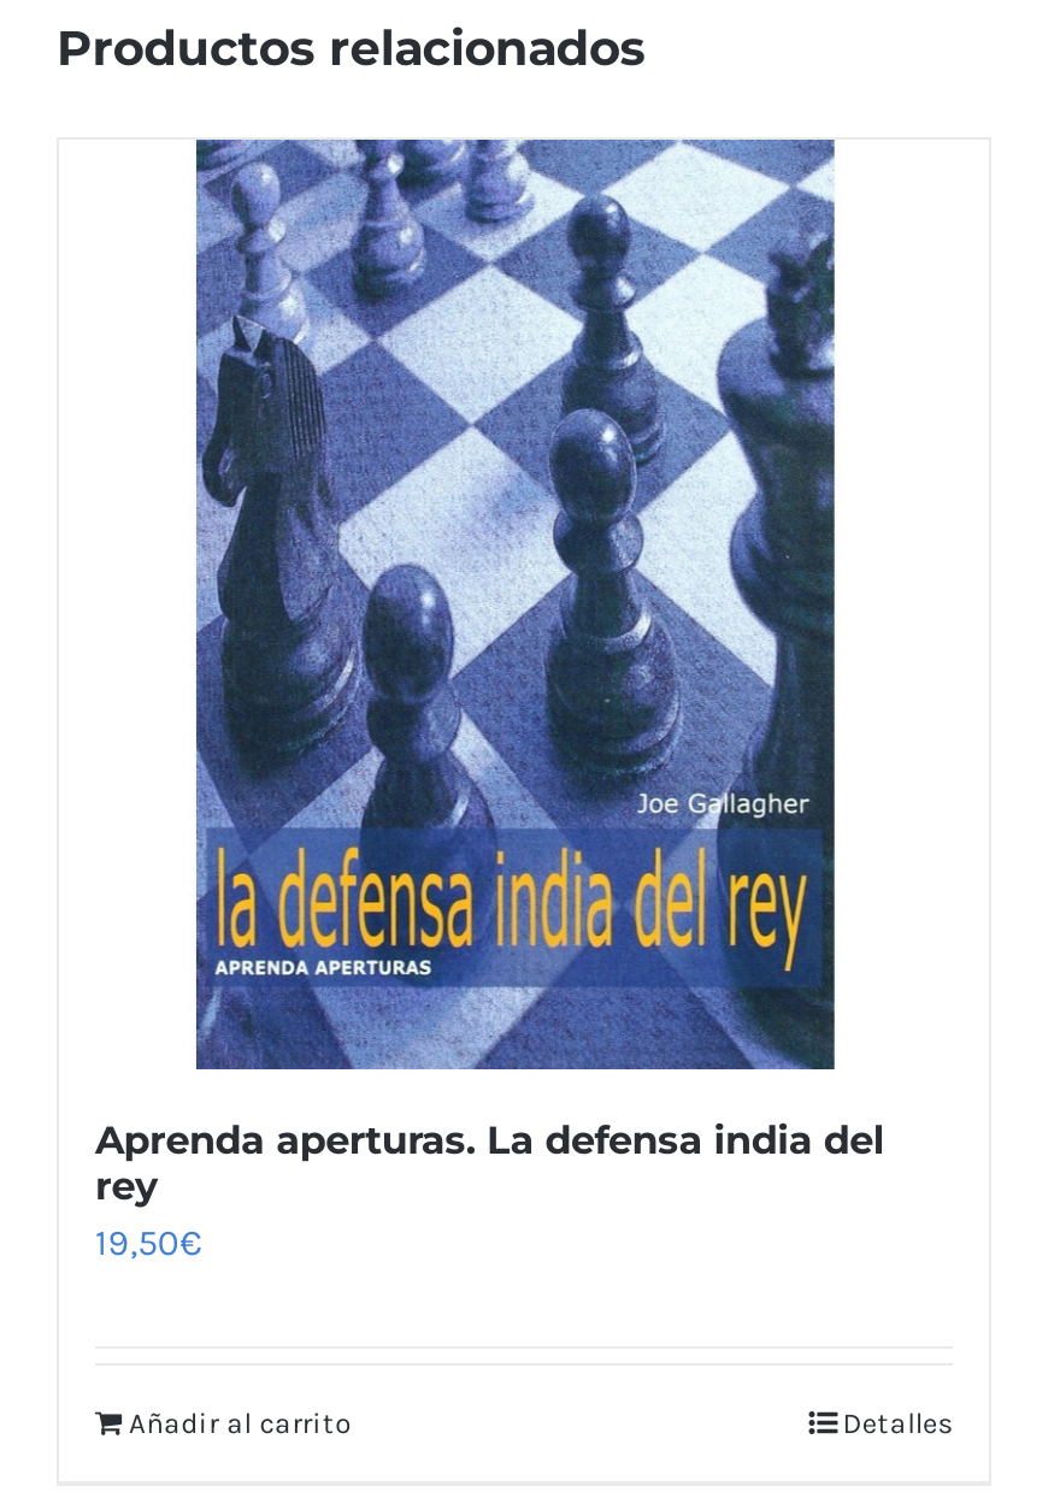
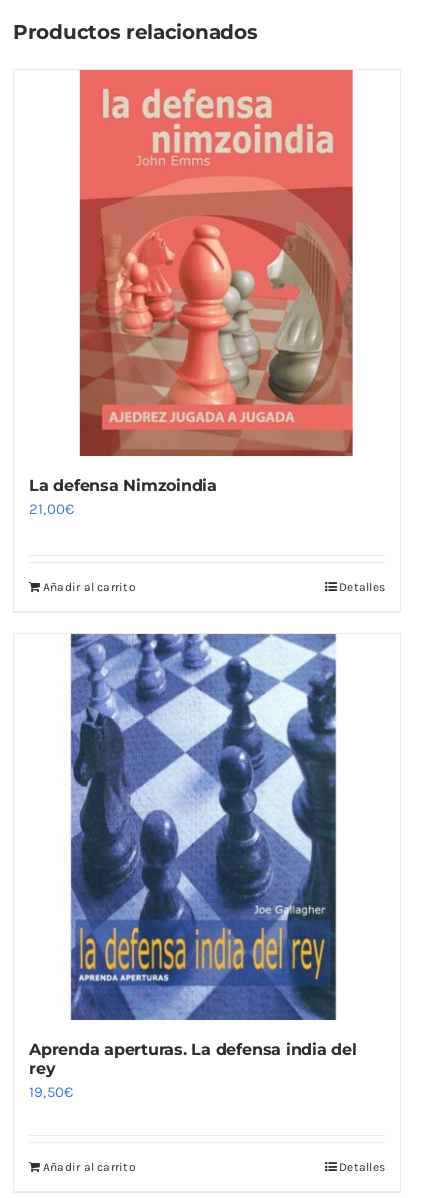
none -> [29,69,354,518] [image] | La defensa Nimzoindia | 21,00€
none -> [43,580,385,594] Añadir al carrito | Detalles

